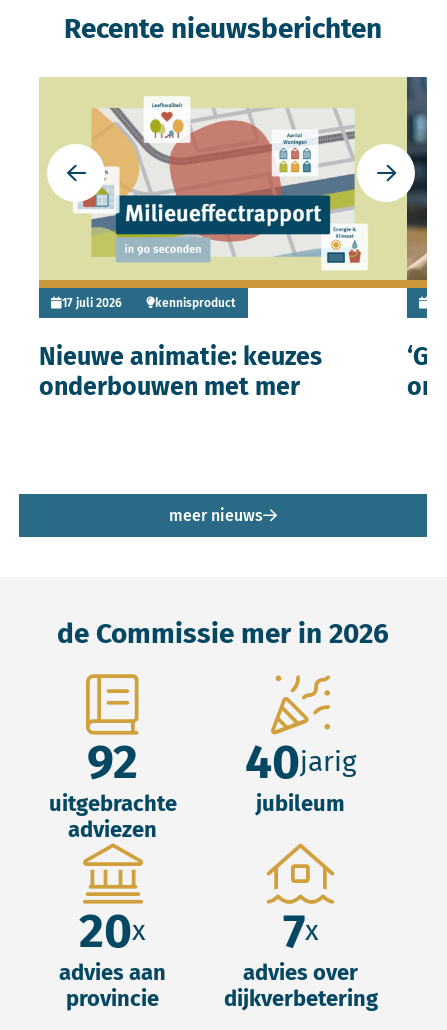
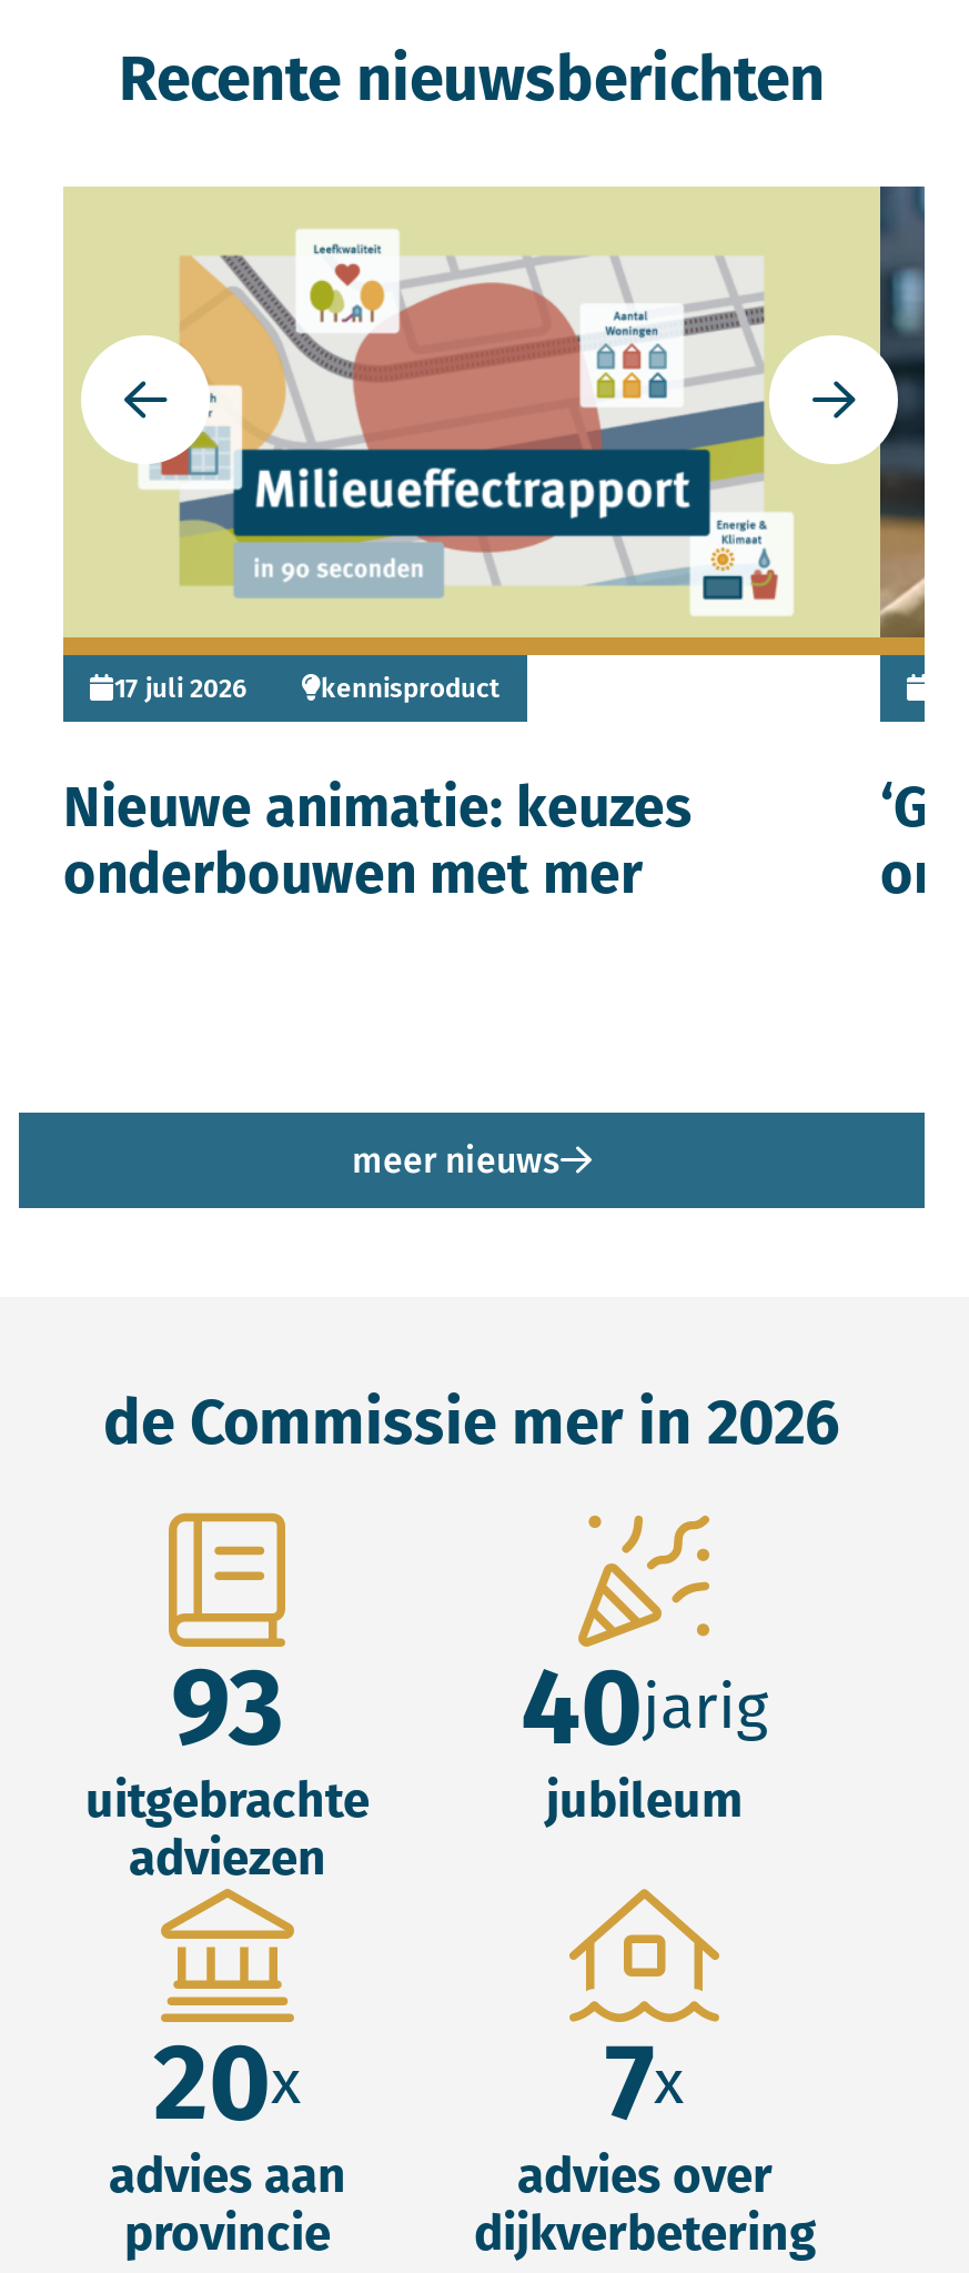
[87,733,138,791] 92 -> [171,1643,284,1772] 93

